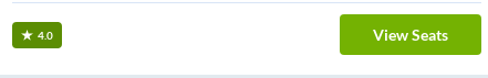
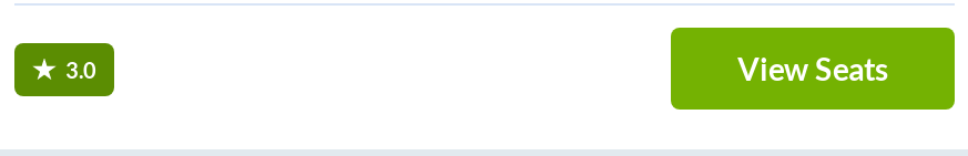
[38,28,53,42] 4.0 -> [65,56,96,83] 3.0

